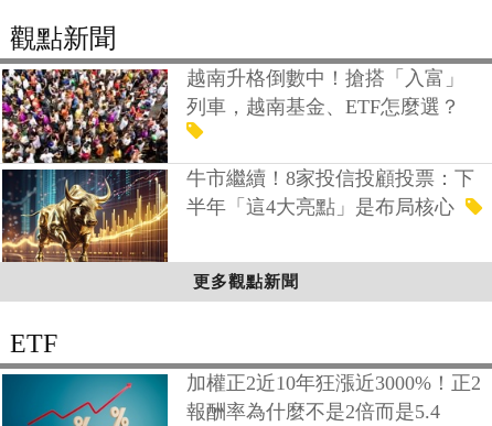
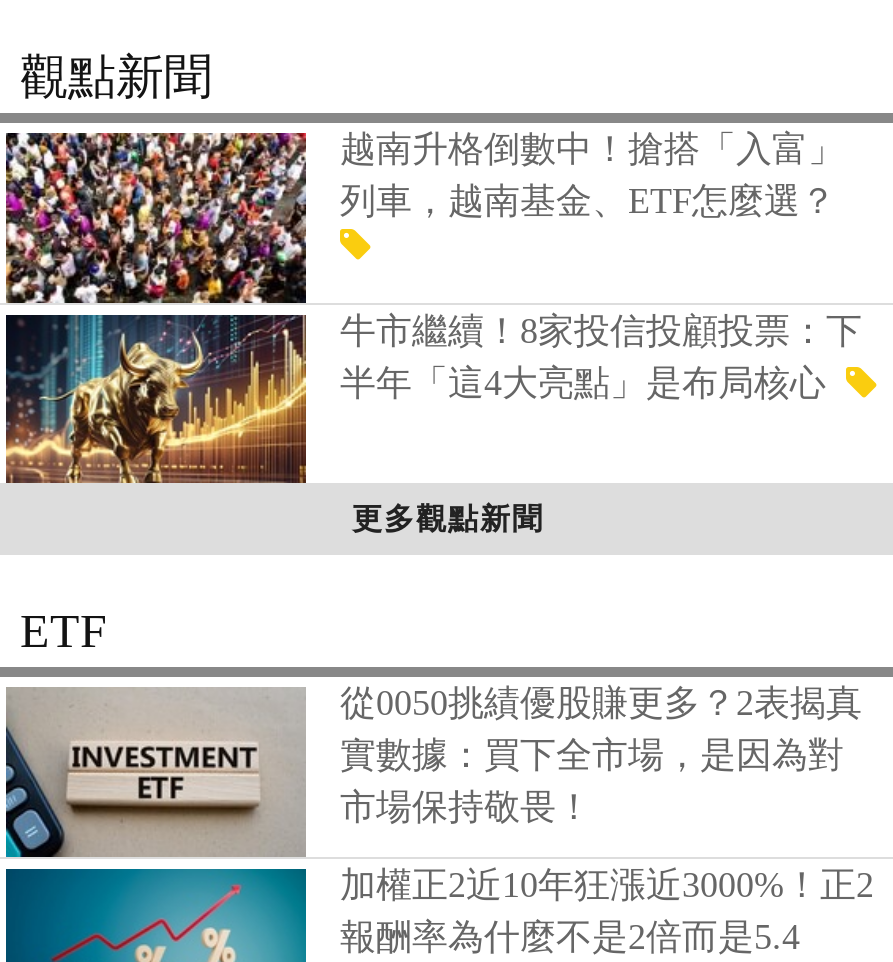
none -> [6,684,862,872] [image] | 從0050挑績優股賺更多？2表揭真 | 實數據：買下全市場，是因為對 | 市場保持敬畏！

